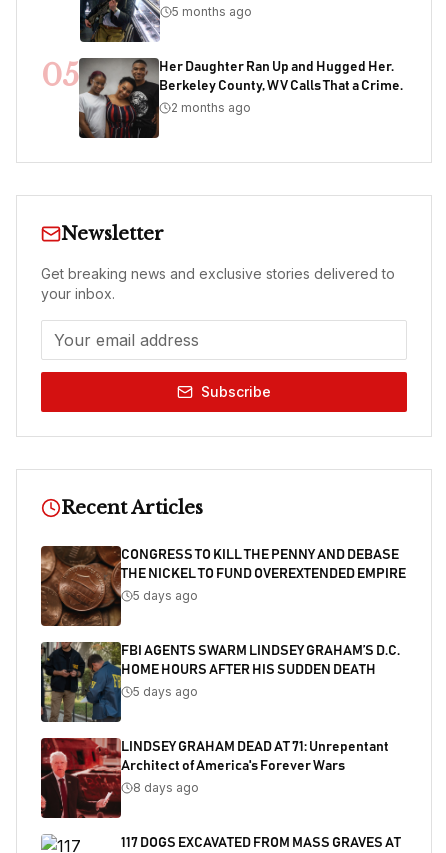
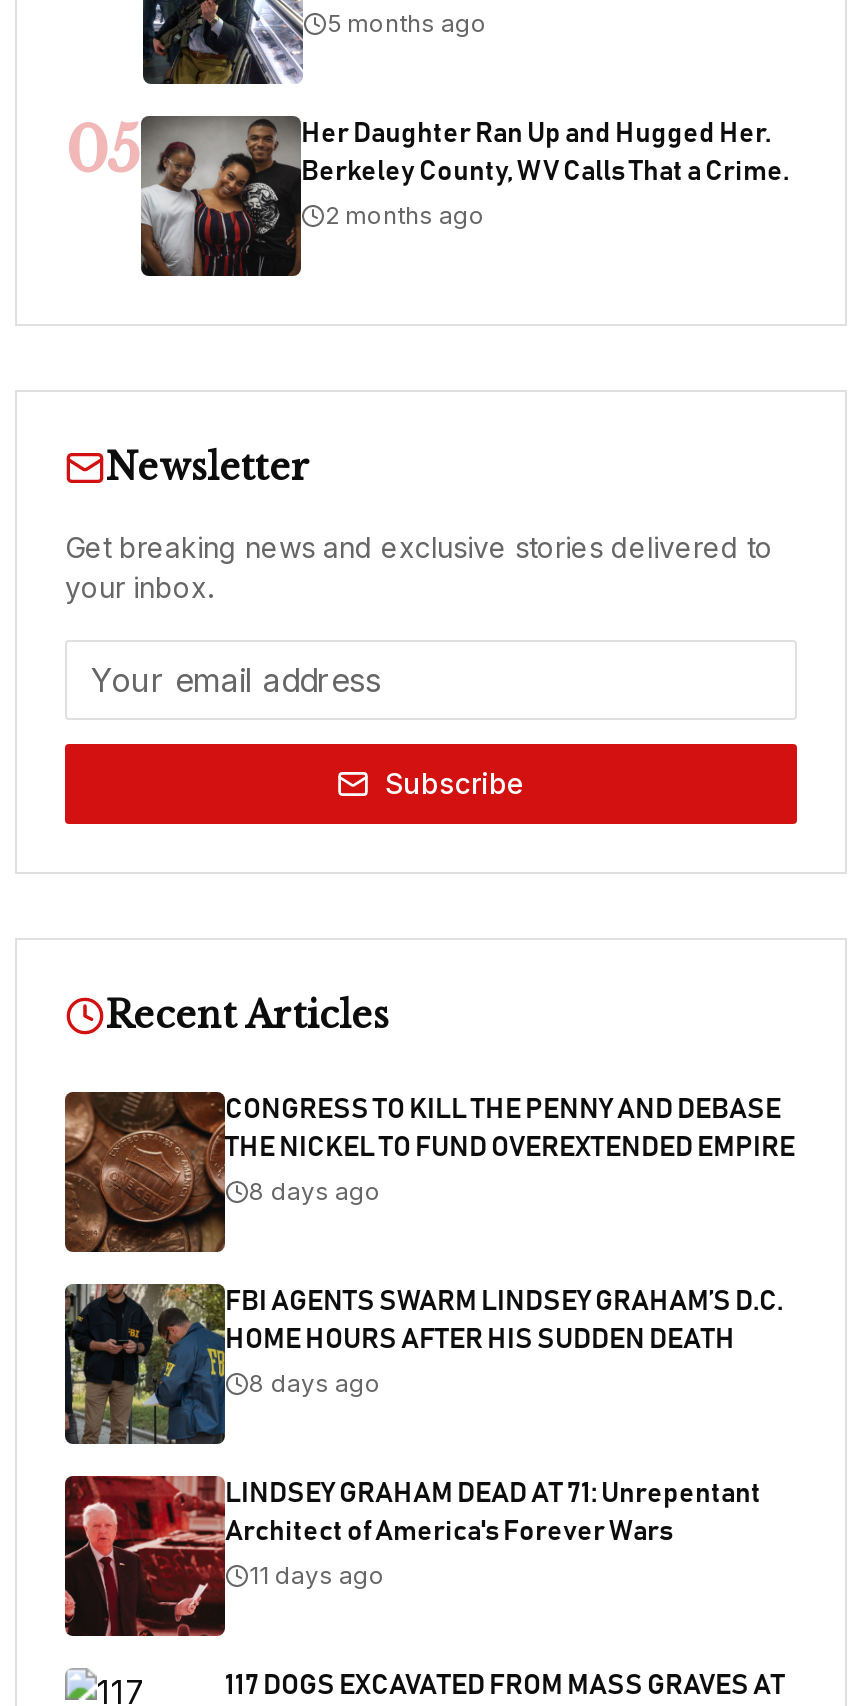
[133,588,198,603] 5 days ago -> [249,1176,381,1206] 8 days ago
[133,684,198,699] 5 days ago -> [249,1368,381,1398] 8 days ago
[133,780,199,795] 8 days ago -> [249,1560,385,1590] 11 days ago

